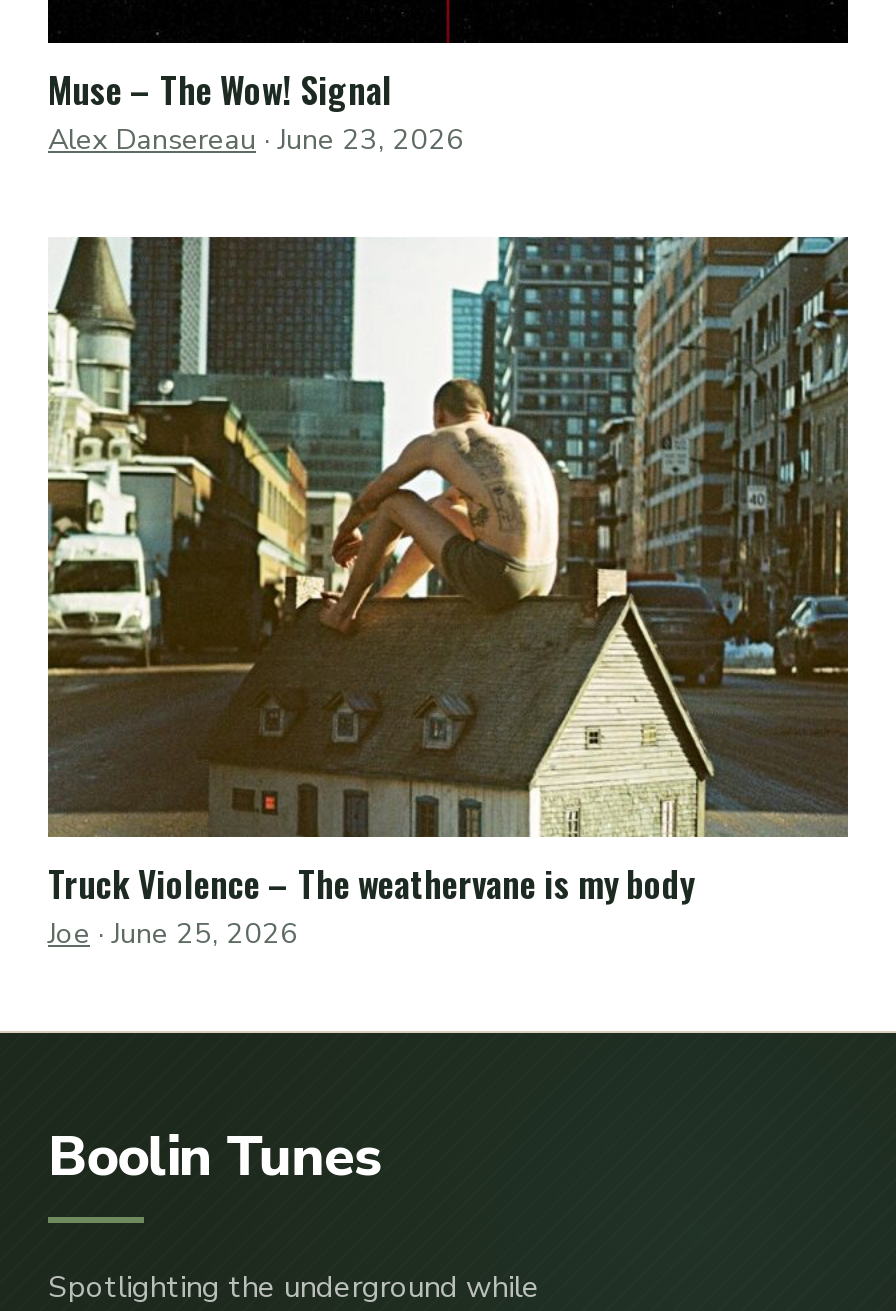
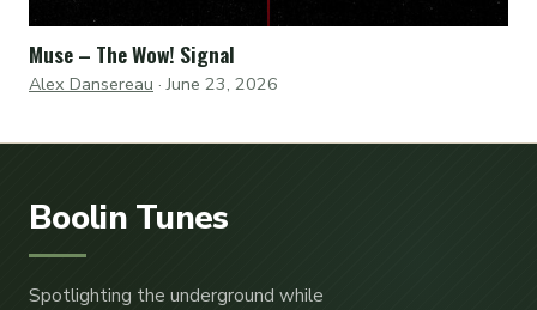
[46,236,850,953] [image] | Truck Violence – The weathervane is my body | Joe · June 25, 2026 -> none

